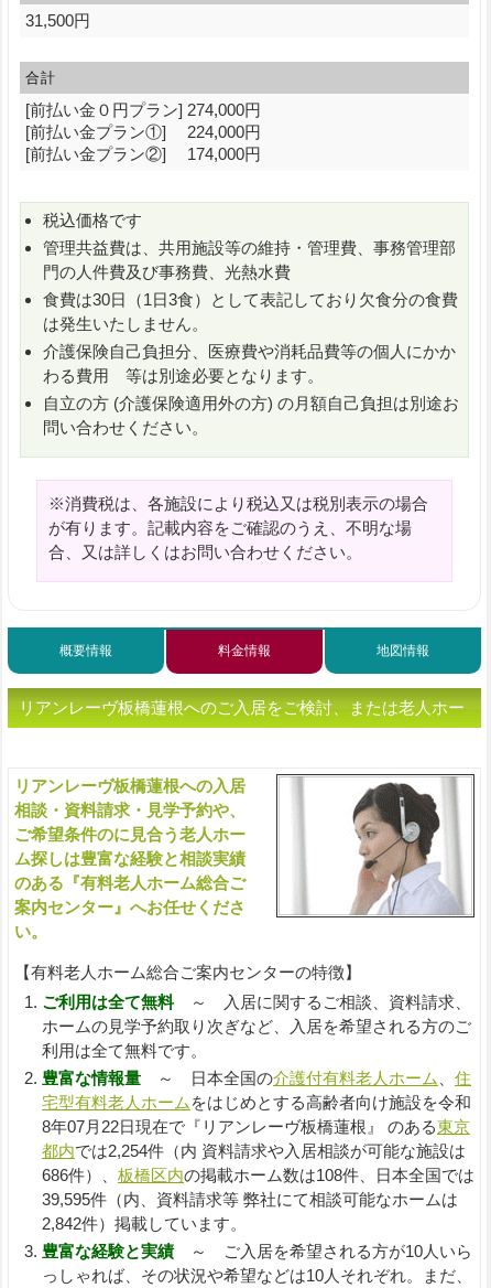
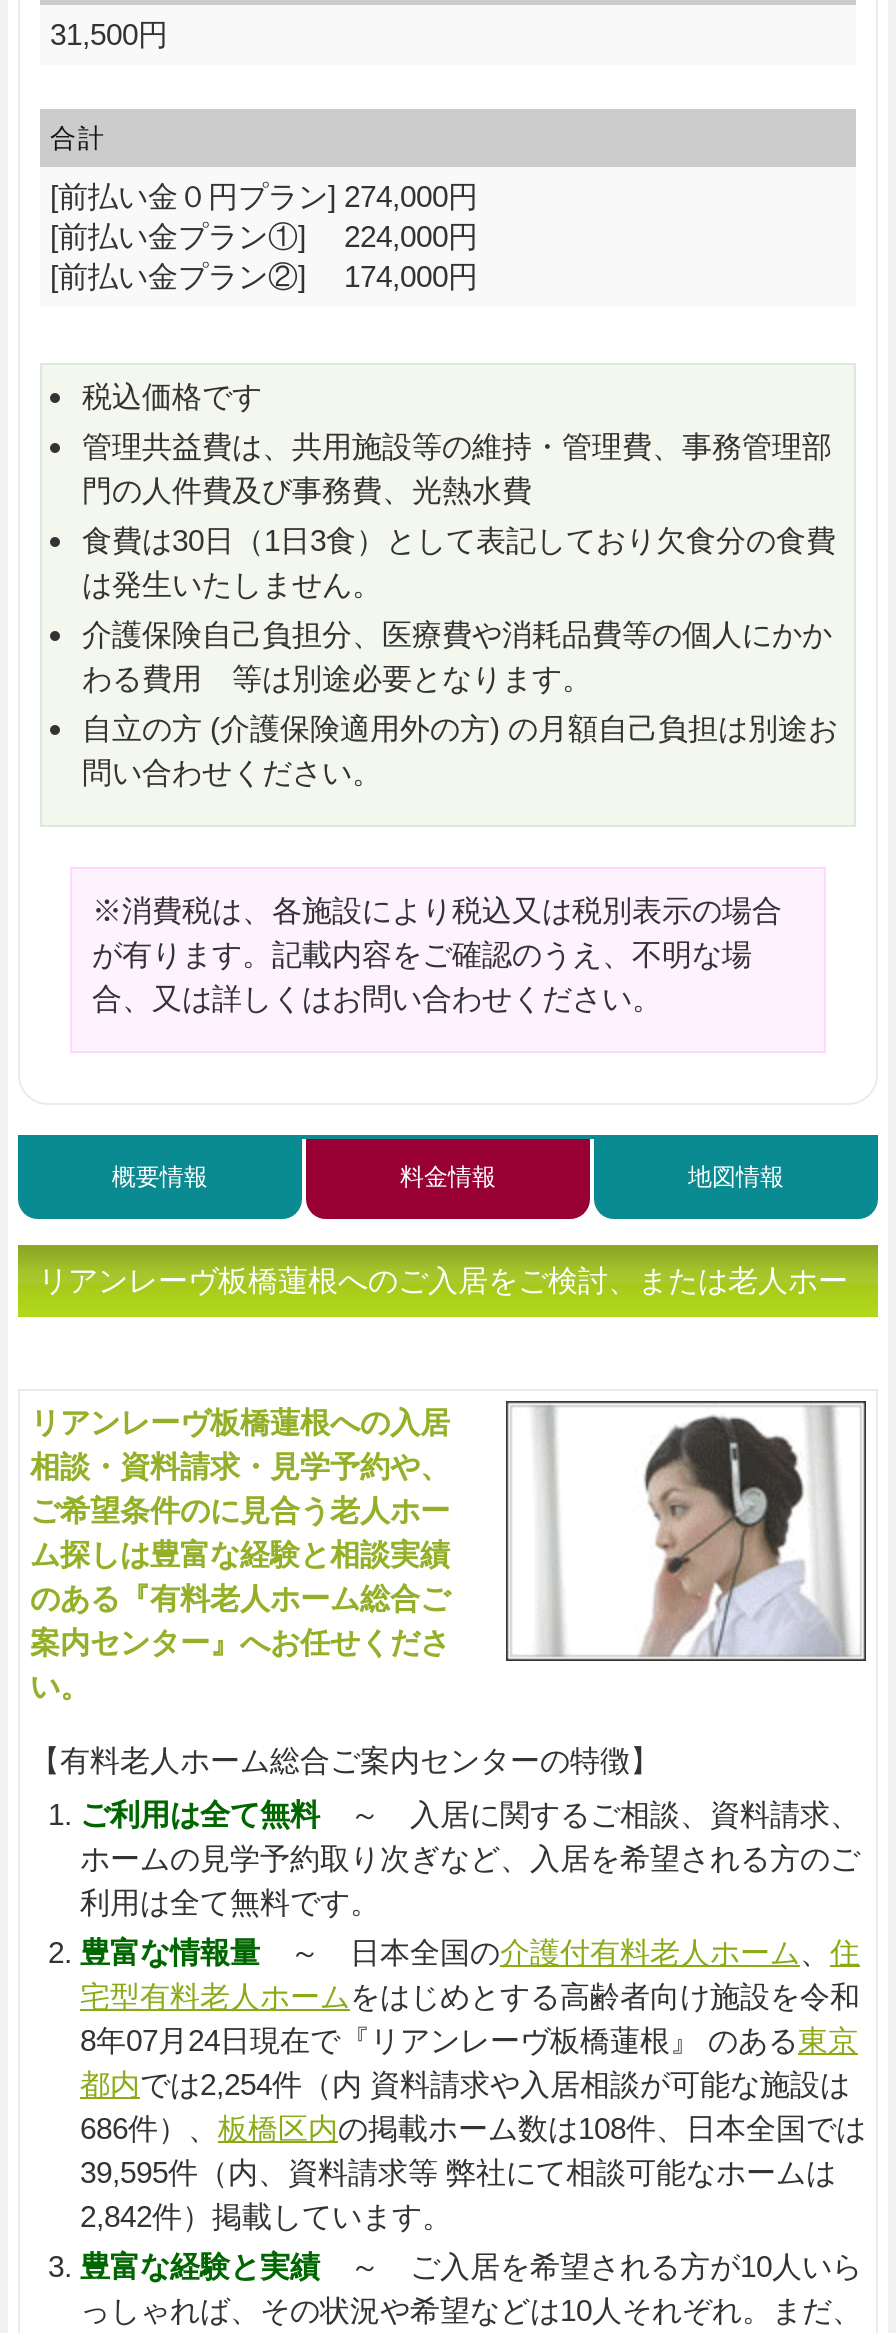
[42,1117,470,1136] 8年07月22日現在で『リアンレーヴ板橋蓮根』 のある東京 -> [80,2023,858,2057] 8年07月24日現在で『リアンレーヴ板橋蓮根』 のある東京

